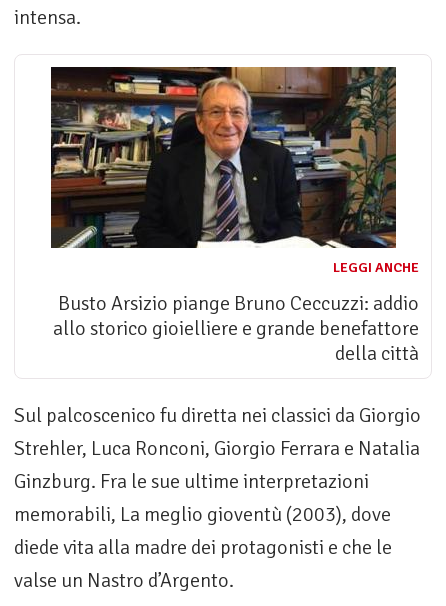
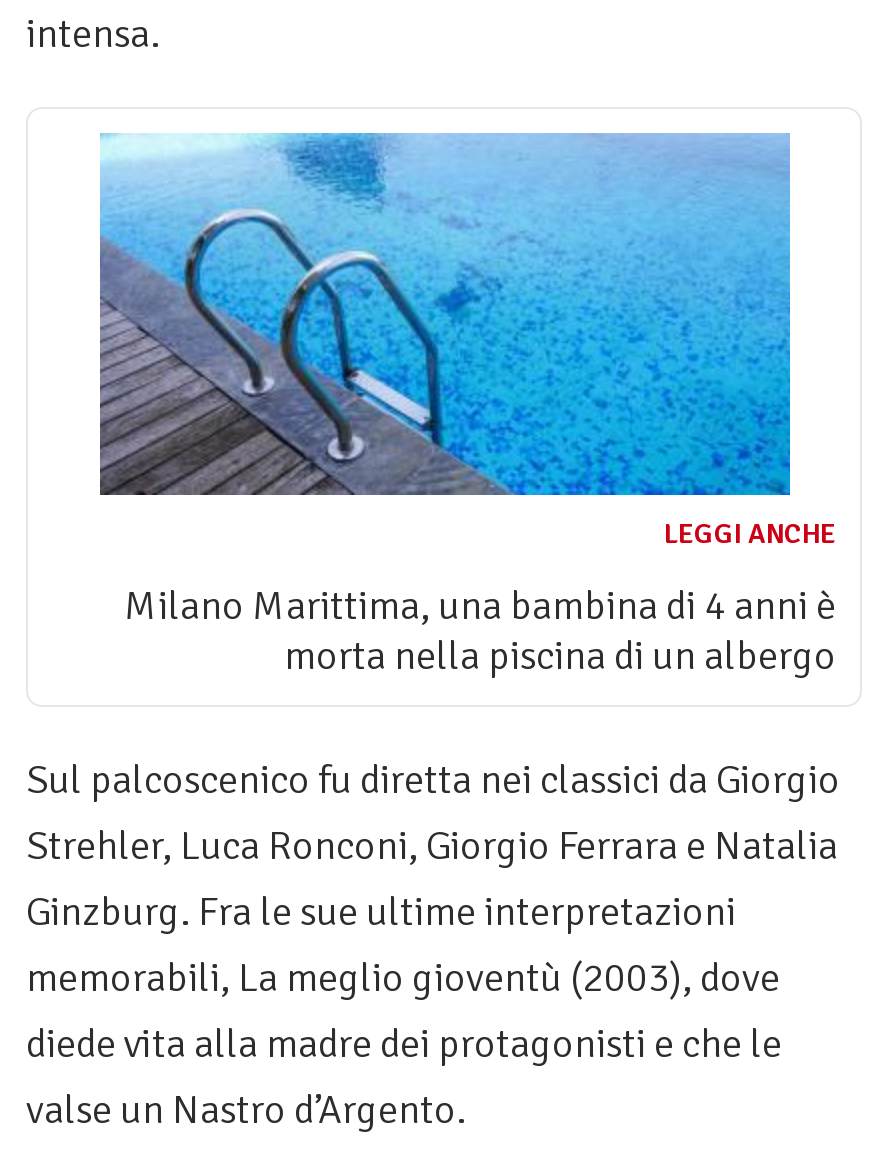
[50,66,397,249] [image] -> [98,131,792,497] [image]
[53,291,419,366] Busto Arsizio piange Bruno Ceccuzzi: addio | allo storico gioielliere e grande benefattore | della città -> [124,581,836,681] Milano Marittima, una bambina di 4 anni è | morta nella piscina di un albergo

